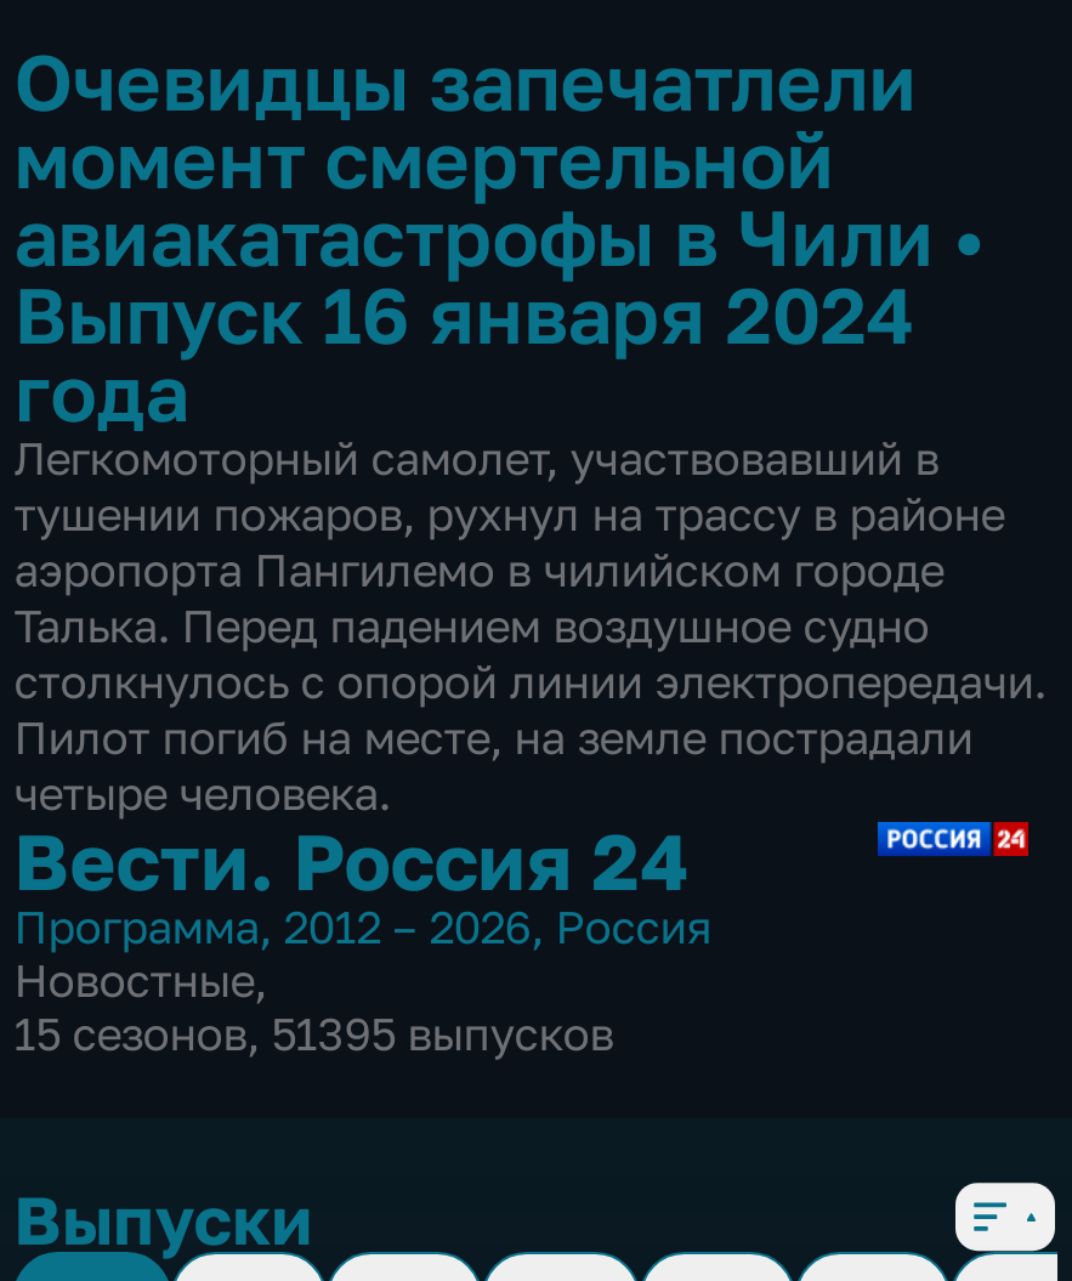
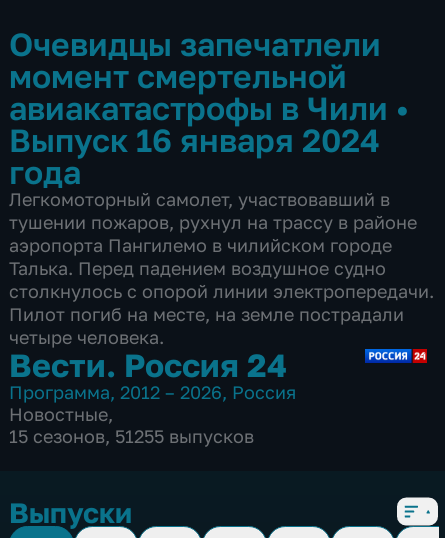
[14,1006,614,1060] 15 сезонов, 51395 выпусков -> [9,425,254,447] 15 сезонов, 51255 выпусков

